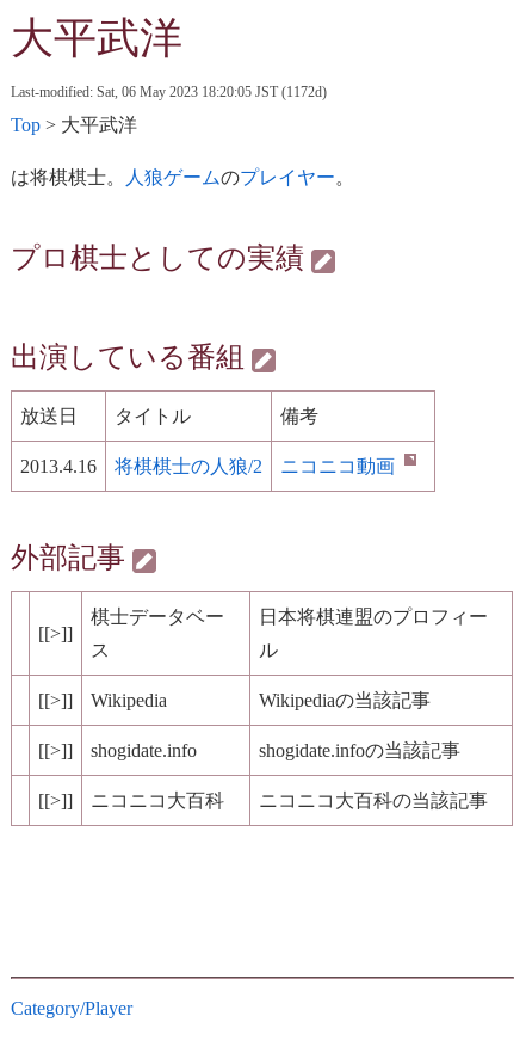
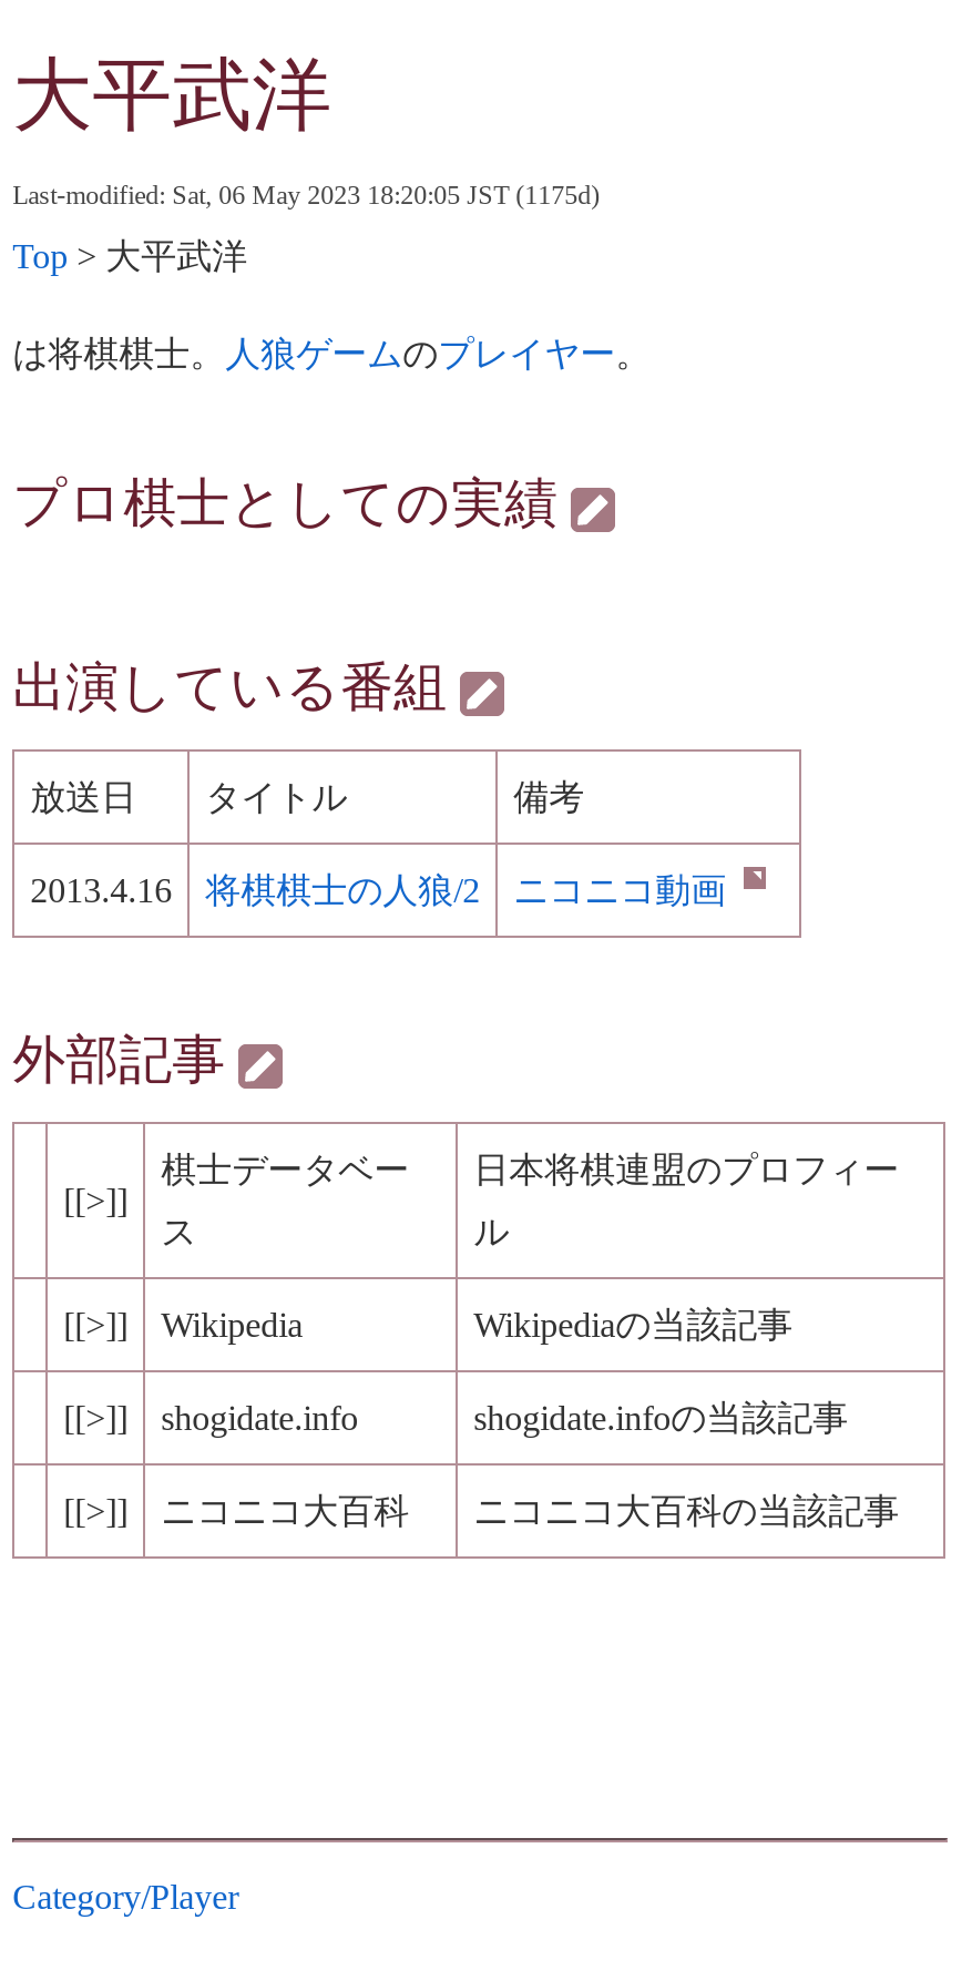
[11,83,327,100] Last-modified: Sat, 06 May 2023 18:20:05 JST (1172d) -> [13,178,600,210] Last-modified: Sat, 06 May 2023 18:20:05 JST (1175d)

